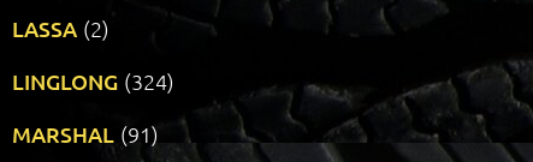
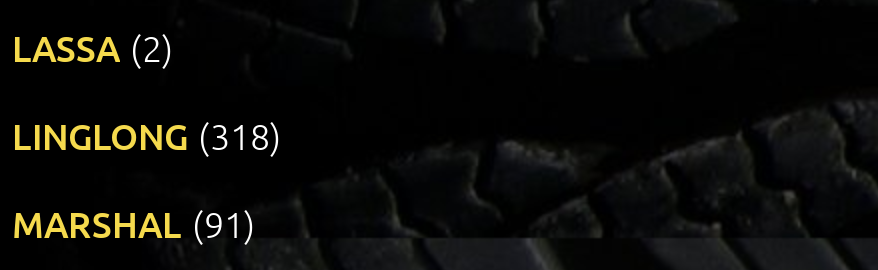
[12,67,174,95] LINGLONG (324) -> [12,112,282,158] LINGLONG (318)

